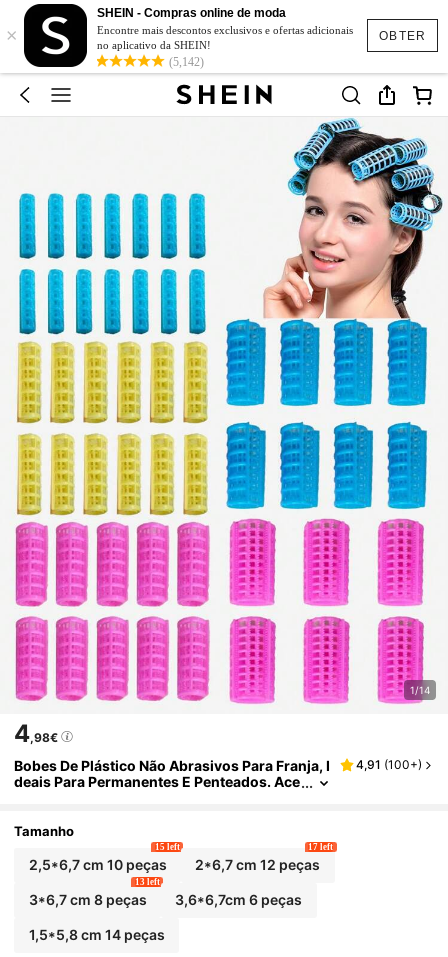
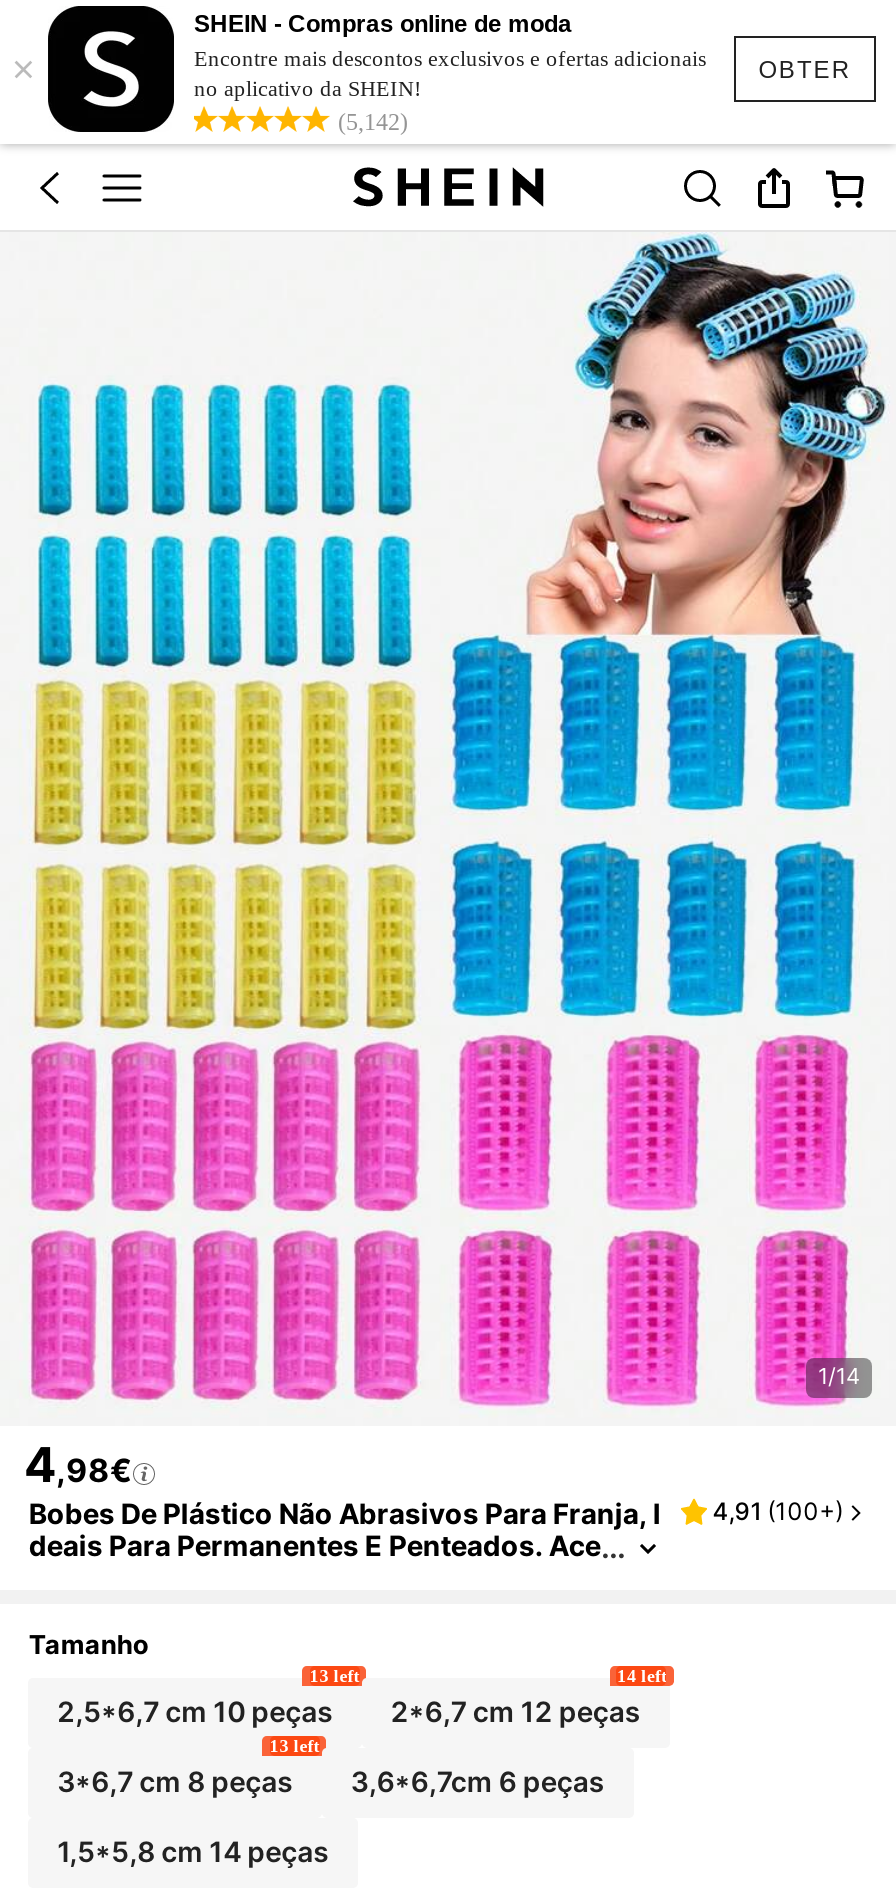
[155,842,180,852] 15 left -> [310,1666,360,1686] 13 left
[308,842,333,852] 17 left -> [617,1666,667,1686] 14 left

